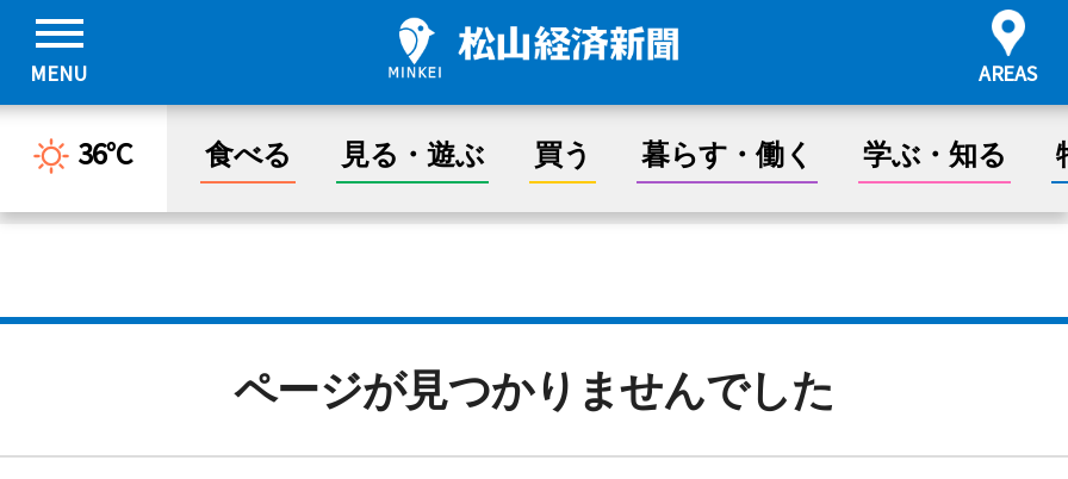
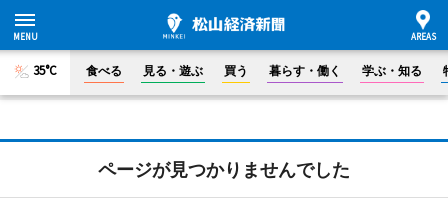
[77,135,135,175] 36°C -> [32,62,56,79] 35°C

